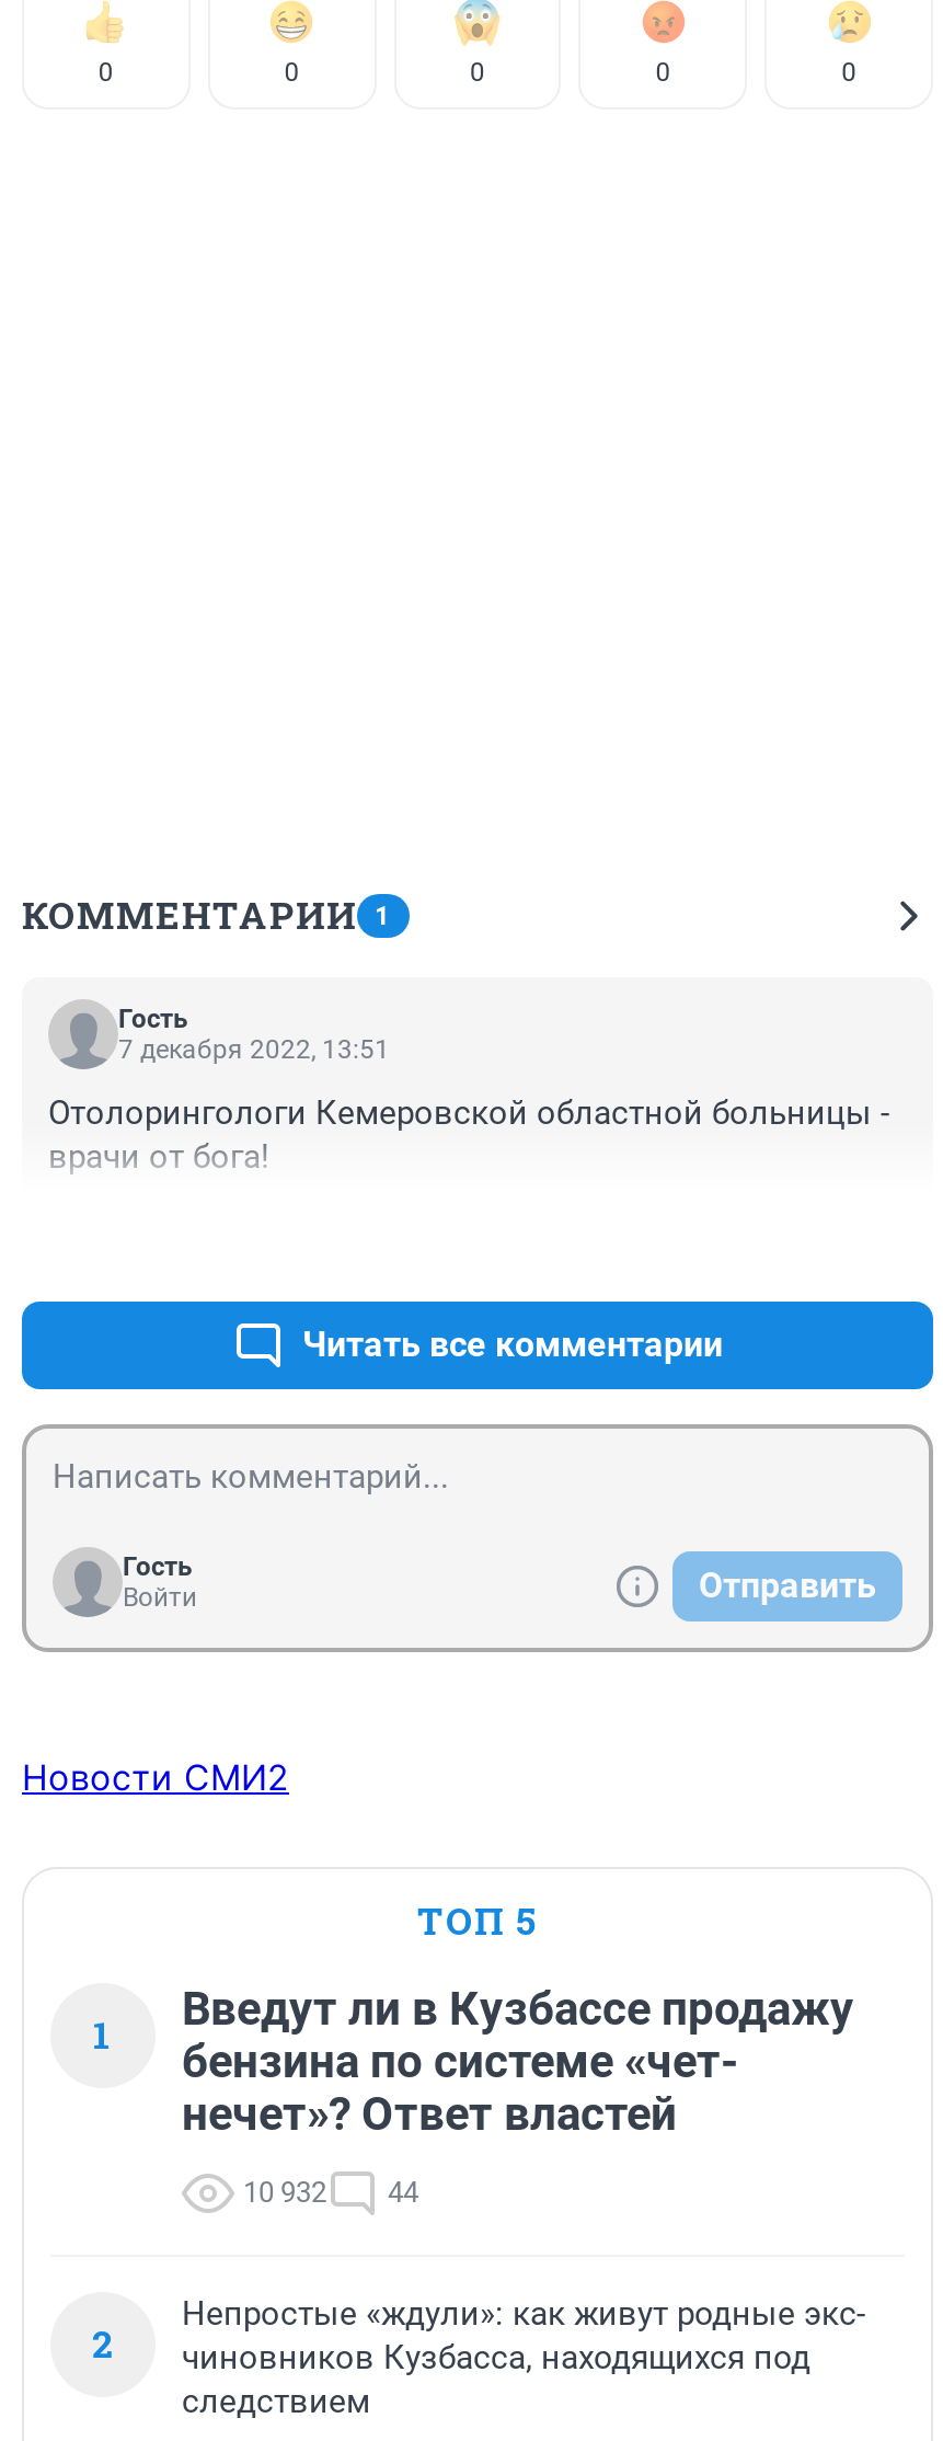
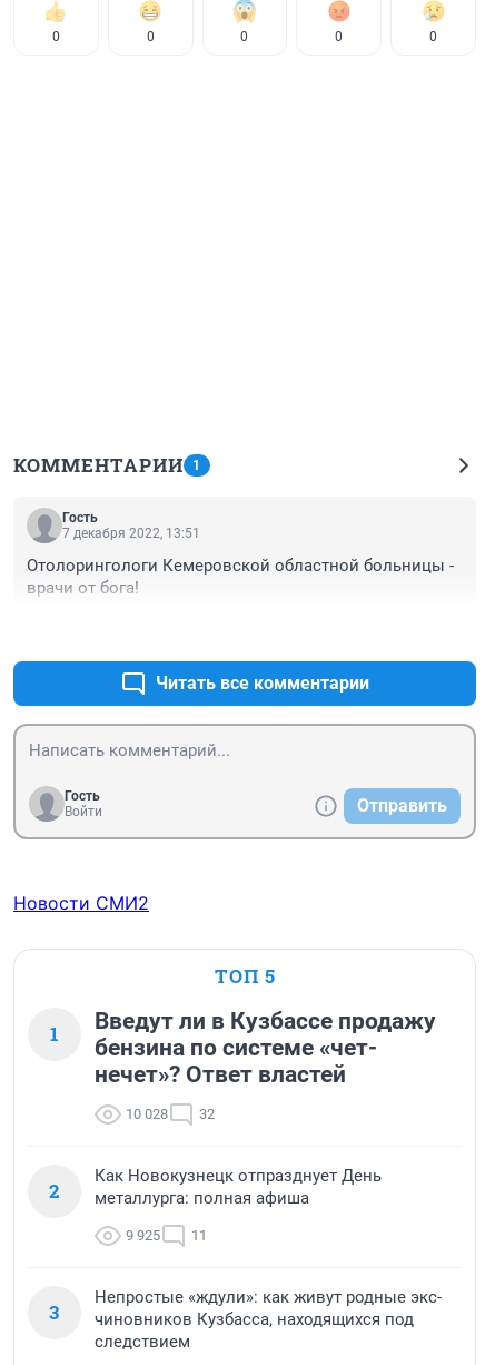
none -> [49,1166,382,1325] Как Новокузнецк отпразднует День | металлурга: полная афиша | 9 925 | 11 | 3
[243,2176,326,2209] 10 932 -> [126,1105,168,1122] 10 028
[388,2176,418,2209] 44 -> [199,1105,215,1122] 32

